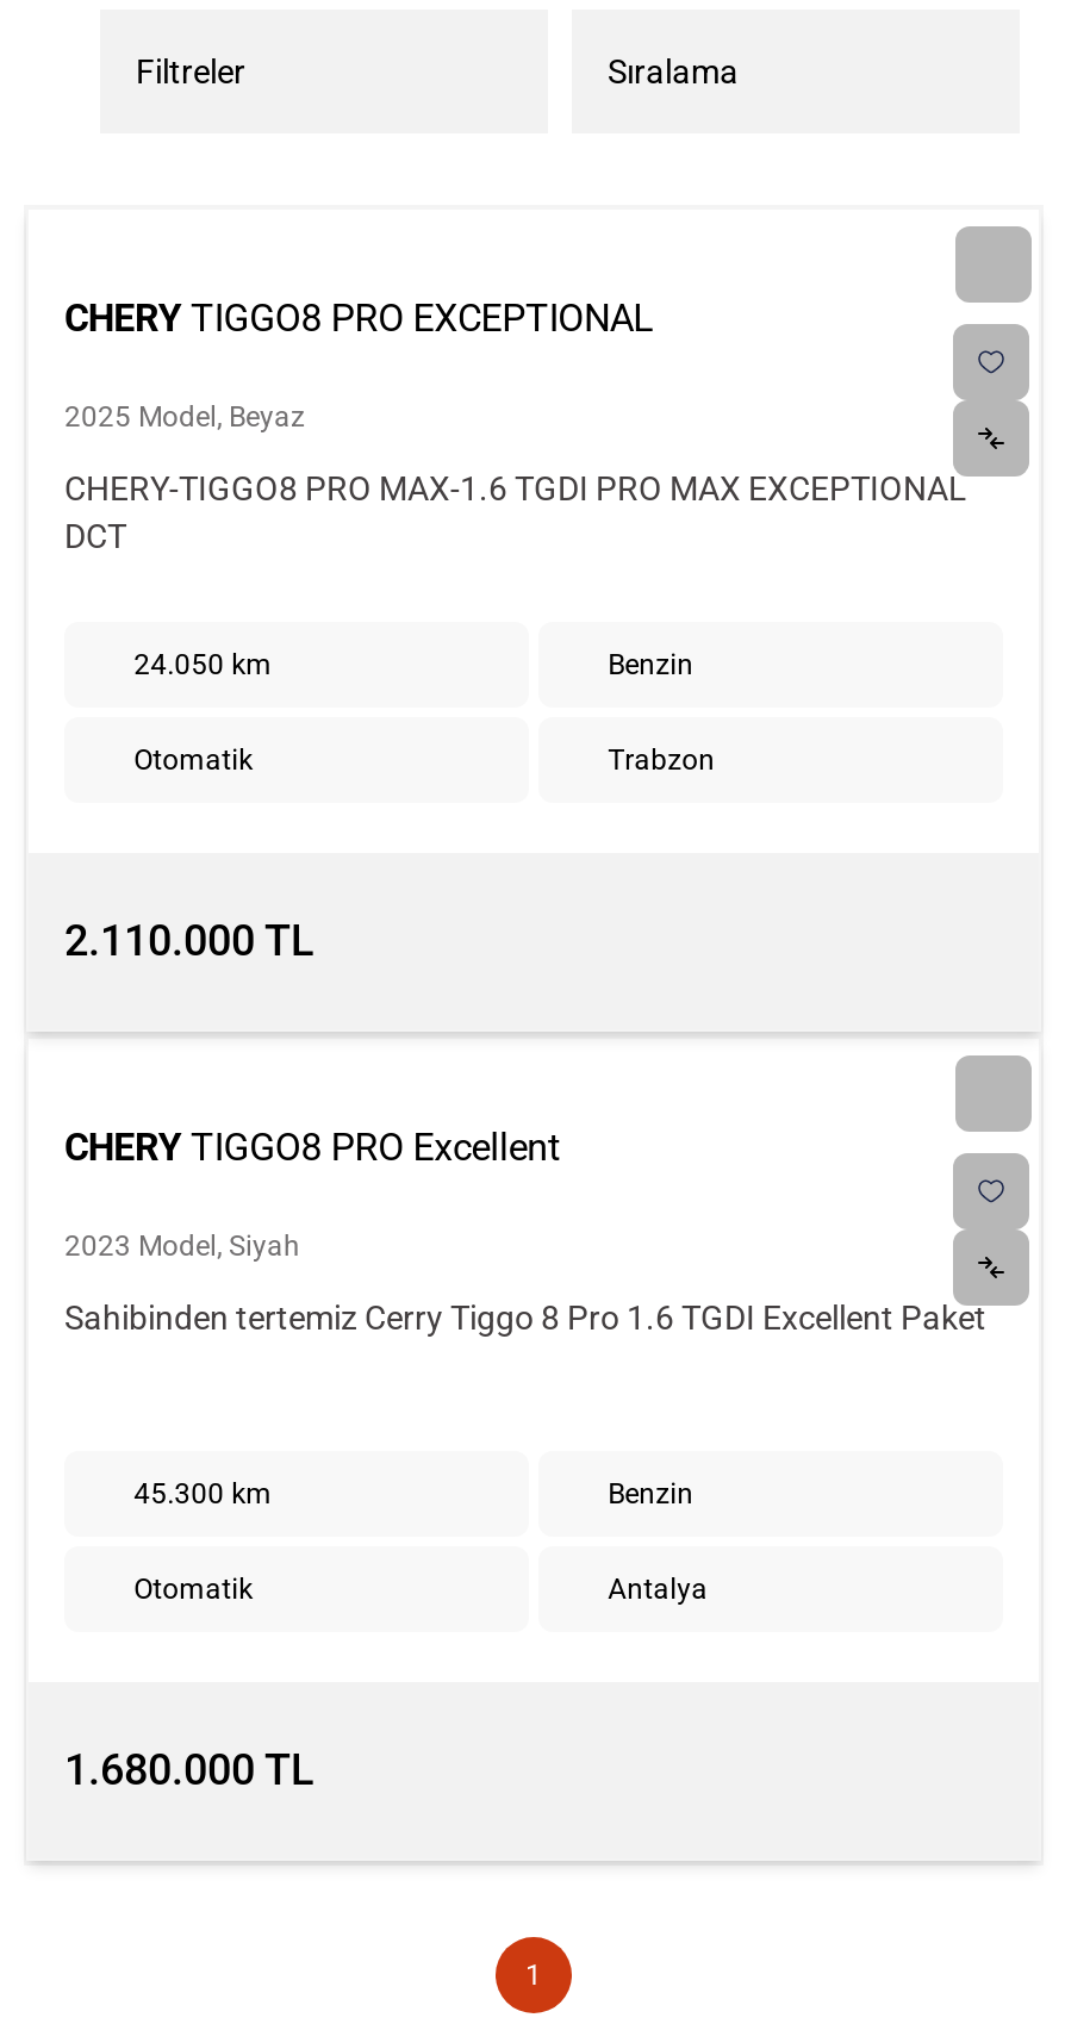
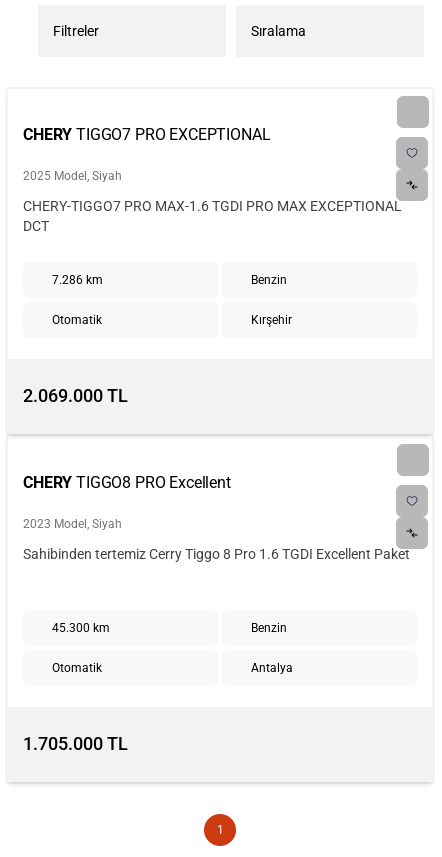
[64,295,654,341] CHERY TIGGO8 PRO EXCEPTIONAL -> [23,125,270,144] CHERY TIGGO7 PRO EXCEPTIONAL
[64,400,305,434] 2025 Model, Beyaz -> [23,169,122,183] 2025 Model, Siyah
[64,469,974,507] CHERY-TIGGO8 PRO MAX-1.6 TGDI PRO MAX EXCEPTIONAL -> [23,198,405,214] CHERY-TIGGO7 PRO MAX-1.6 TGDI PRO MAX EXCEPTIONAL
[134,648,272,681] 24.050 km -> [52,273,103,287] 7.286 km
[608,743,715,777] Trabzon -> [251,313,292,327] Kırşehir
[64,915,314,965] 2.110.000 TL -> [23,385,128,406] 2.069.000 TL
[64,1744,314,1794] 1.680.000 TL -> [23,733,128,754] 1.705.000 TL

